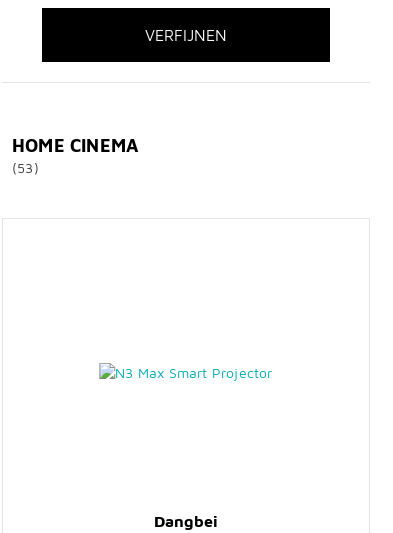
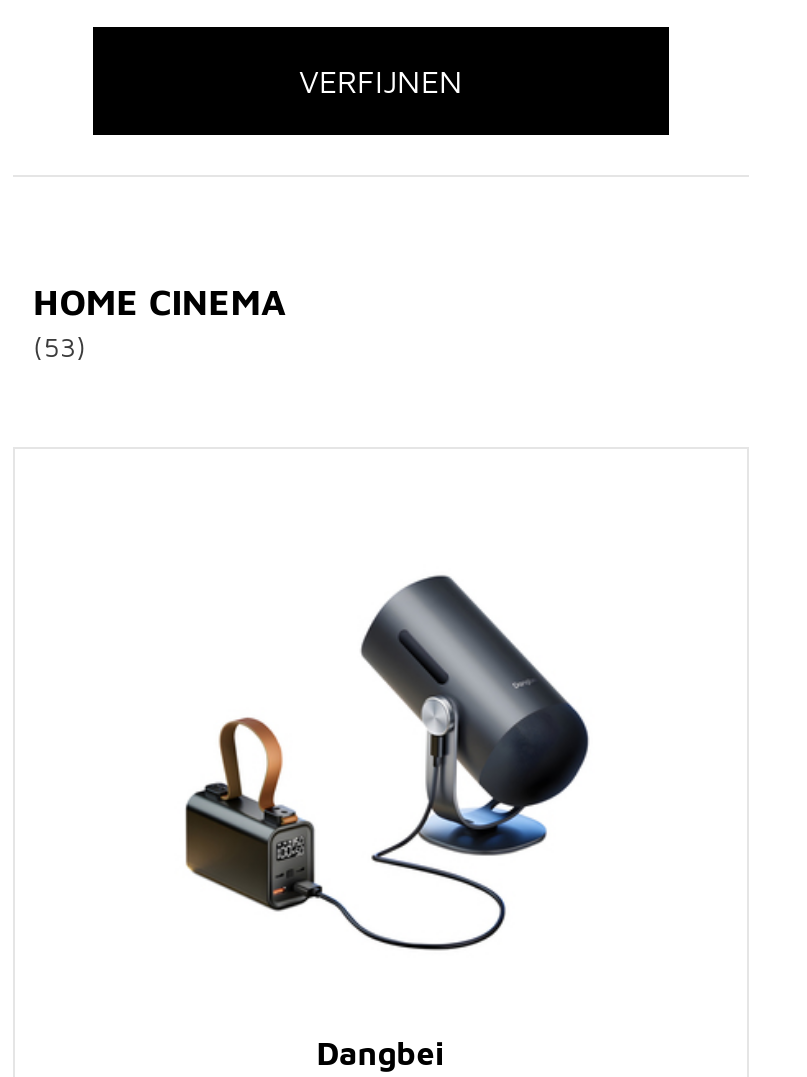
none -> [183,573,591,953] [image]

